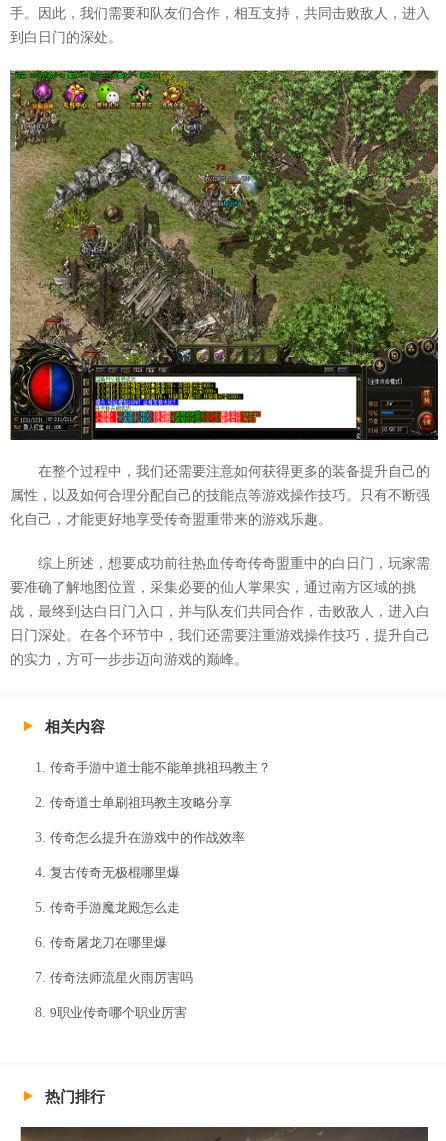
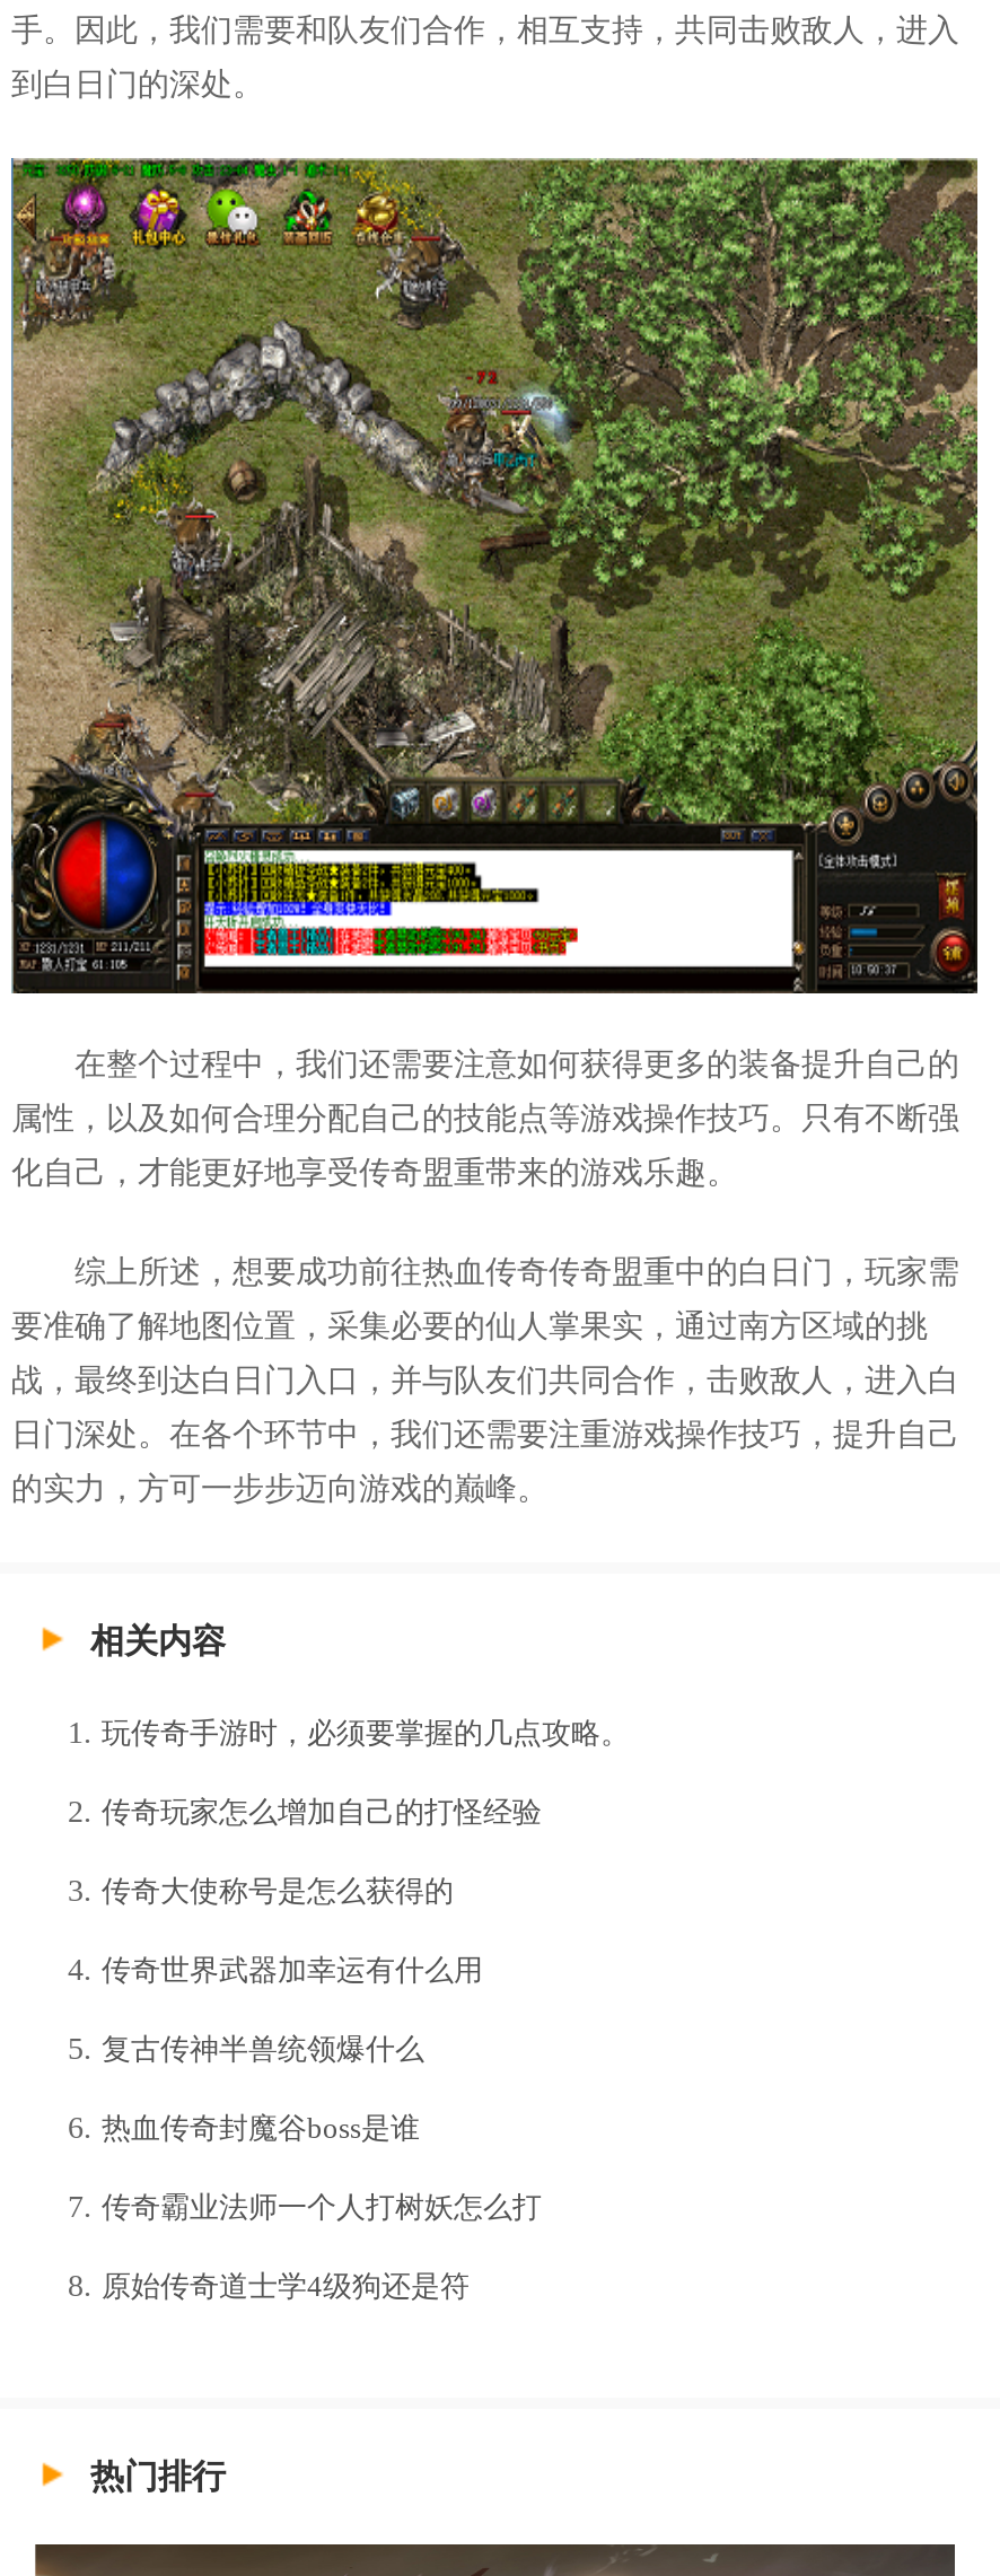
[50,760,271,775] 传奇手游中道士能不能单挑祖玛教主？ -> [102,1716,630,1750] 玩传奇手游时，必须要掌握的几点攻略。
[50,795,232,810] 传奇道士单刷祖玛教主攻略分享 -> [102,1795,542,1829] 传奇玩家怎么增加自己的打怪经验
[50,830,245,845] 传奇怎么提升在游戏中的作战效率 -> [102,1874,454,1908] 传奇大使称号是怎么获得的
[50,865,180,880] 复古传奇无极棍哪里爆 -> [102,1953,483,1987] 传奇世界武器加幸运有什么用
[50,900,180,915] 传奇手游魔龙殿怎么走 -> [102,2032,424,2066] 复古传神半兽统领爆什么
[50,935,167,950] 传奇屠龙刀在哪里爆 -> [102,2111,420,2145] 热血传奇封魔谷boss是谁
[50,970,193,985] 传奇法师流星火雨厉害吗 -> [102,2190,542,2224] 传奇霸业法师一个人打树妖怎么打
[50,1005,187,1020] 9职业传奇哪个职业厉害 -> [102,2269,470,2303] 原始传奇道士学4级狗还是符

